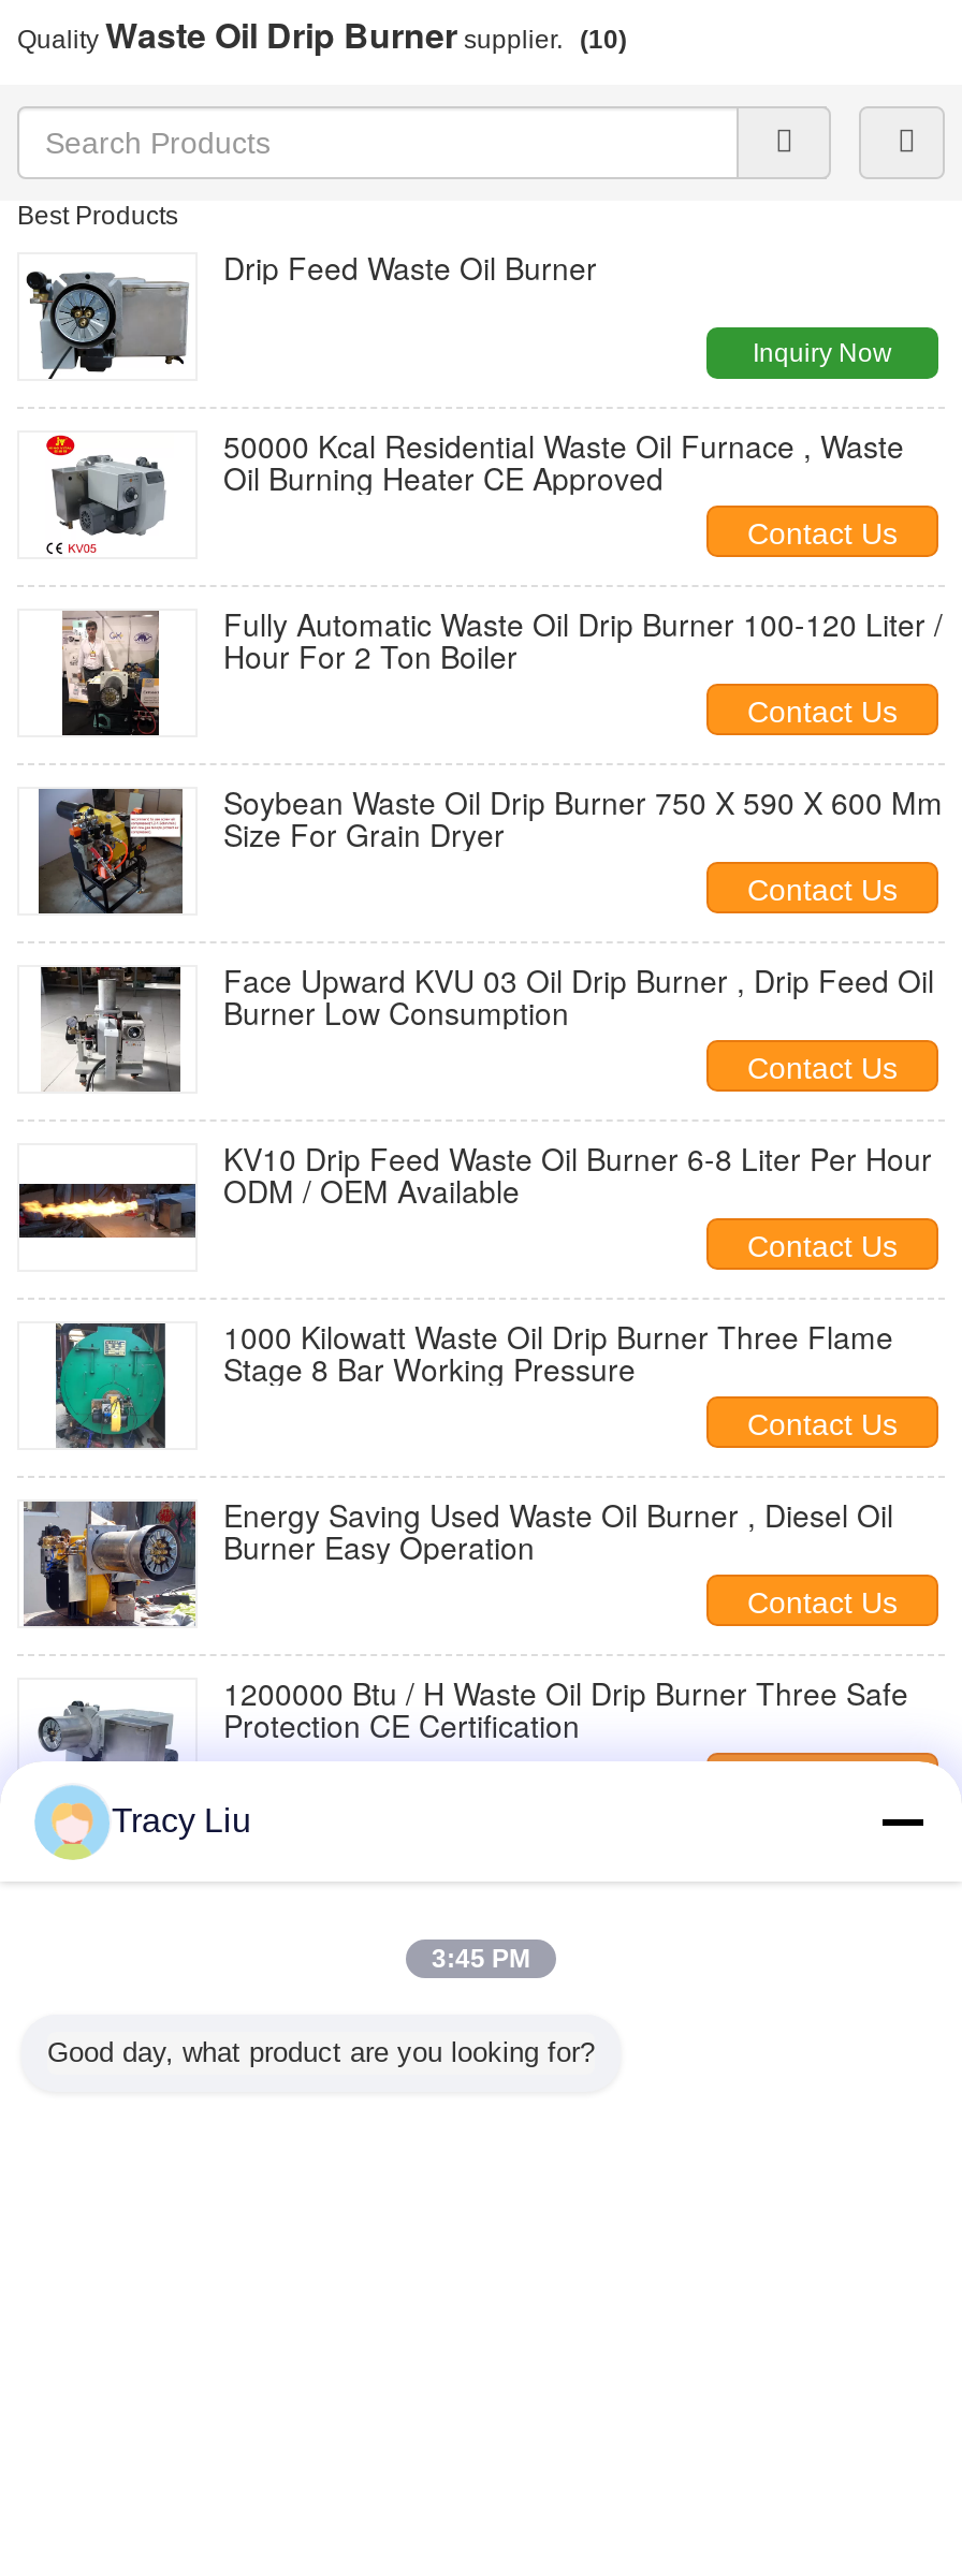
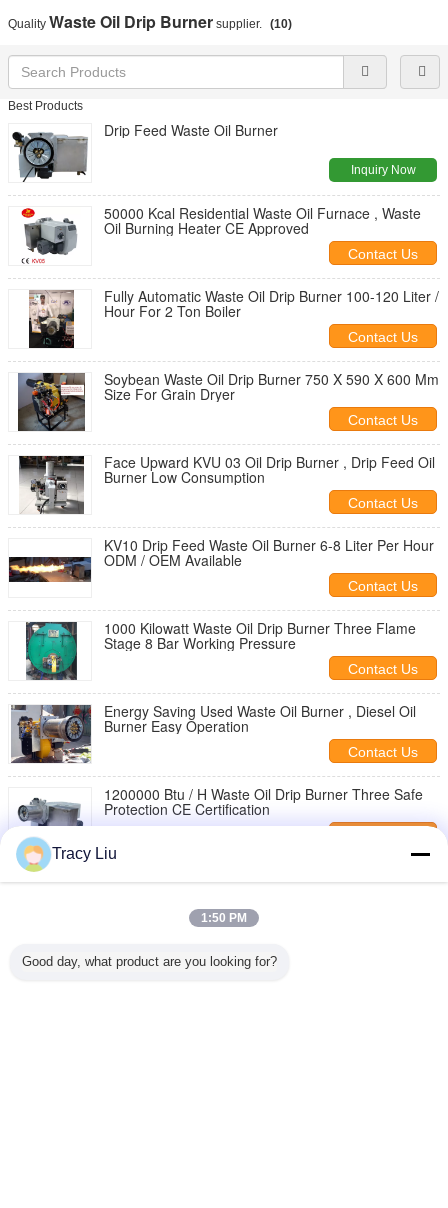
[432,1944,530,1974] 3:45 PM -> [201,911,247,925] 1:50 PM

